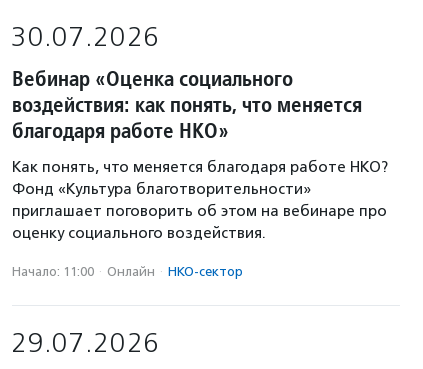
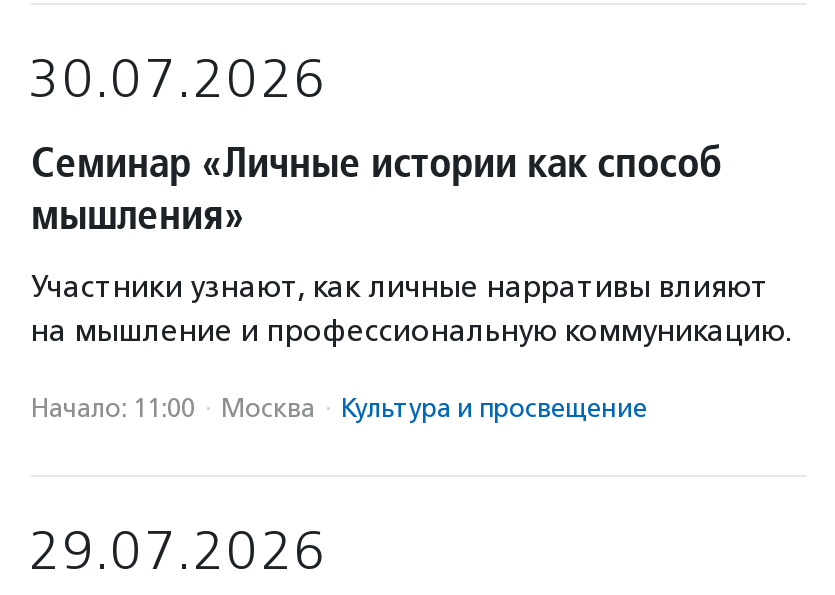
[12,65,362,144] Вебинар «Оценка социального | воздействия: как понять, что меняется | благодаря работе НКО» -> [31,135,723,241] Семинар «Личные истории как способ | мышления»
[12,158,388,242] Как понять, что меняется благодаря работе НКО? | Фонд «Культура благотворительности» | приглашает поговорить об этом на вебинаре про | оценку социального воздействия. -> [31,269,793,349] Участники узнают, как личные нарративы влияют | на мышление и профессиональную коммуникацию.
[12,264,243,279] Начало: 11:00 · Онлайн · НКО-сектор -> [31,393,647,423] Начало: 11:00 · Москва · Культура и просвещение

